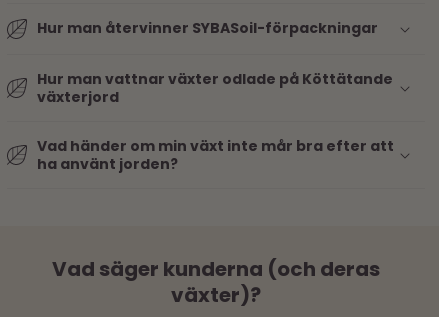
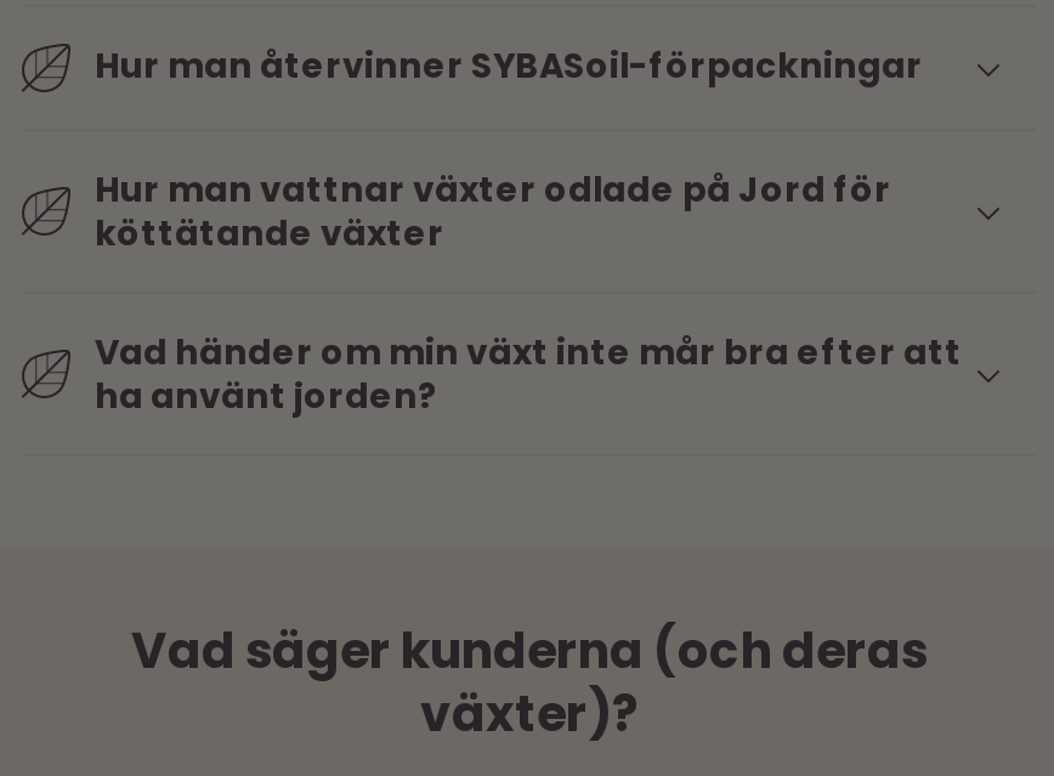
[37,69,393,107] Hur man vattnar växter odlade på Köttätande | växterjord -> [95,165,891,257] Hur man vattnar växter odlade på Jord för | köttätande växter

